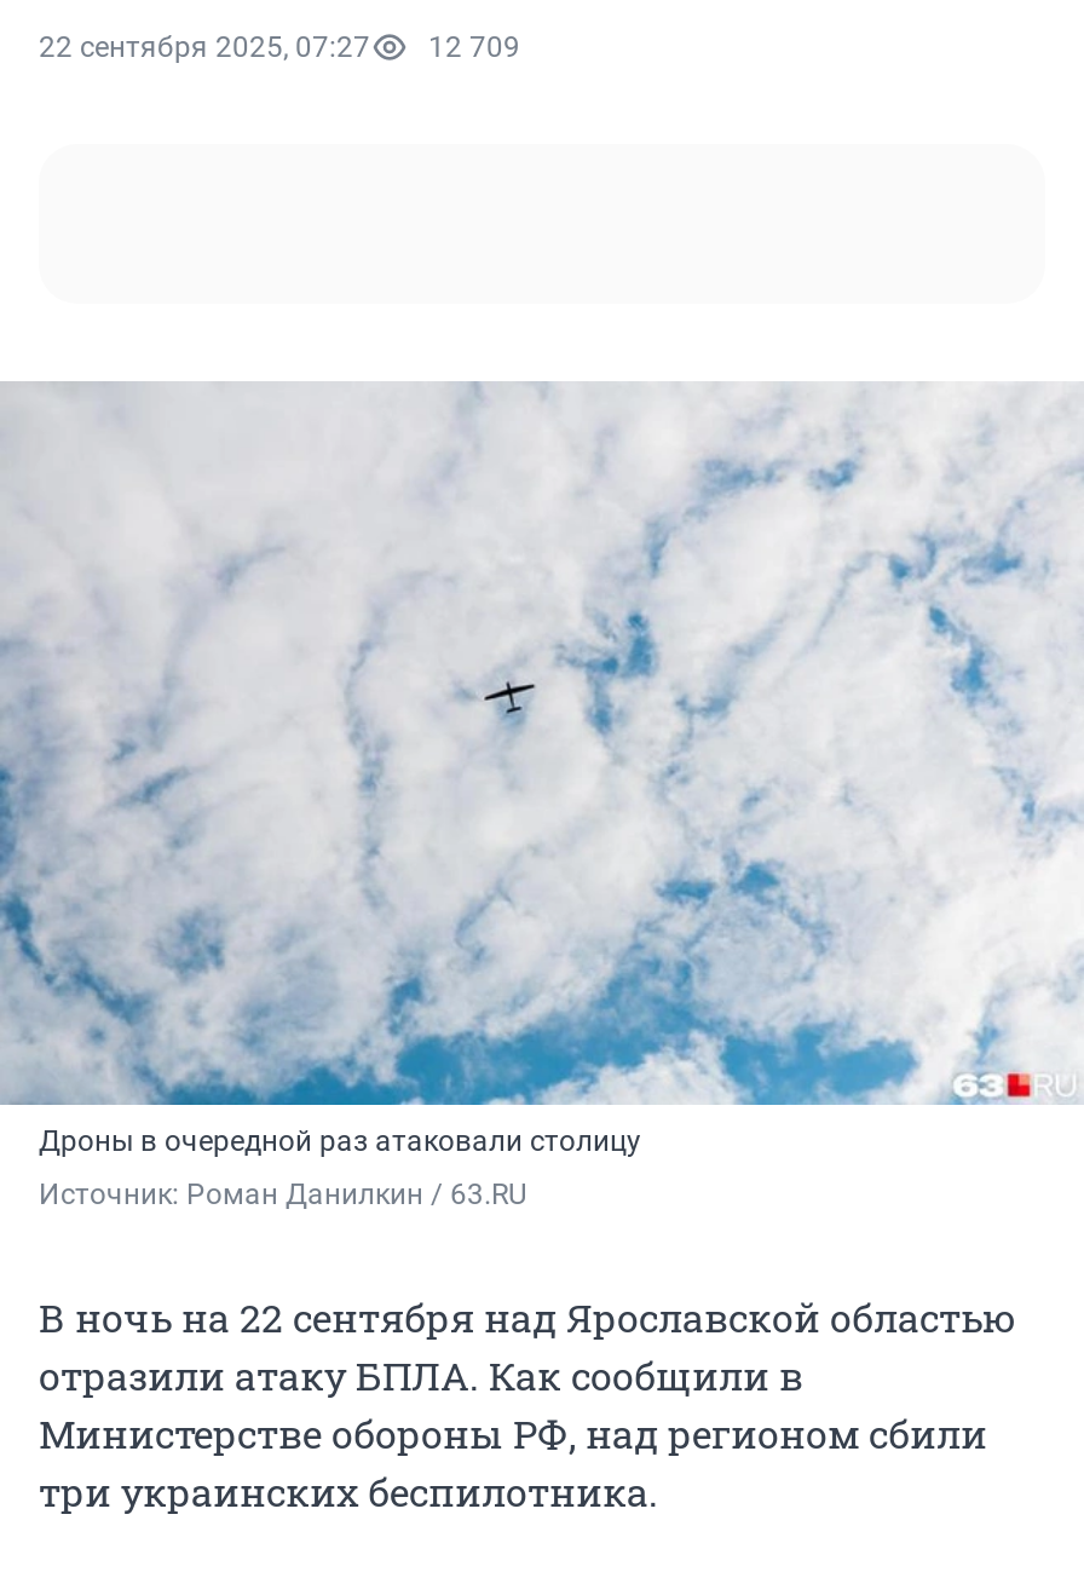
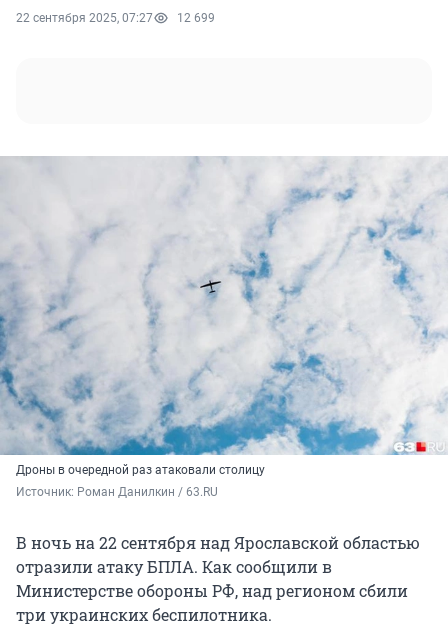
[39,30,520,64] 22 сентября 2025, 07:27 12 709 -> [16,11,215,25] 22 сентября 2025, 07:27 12 699

